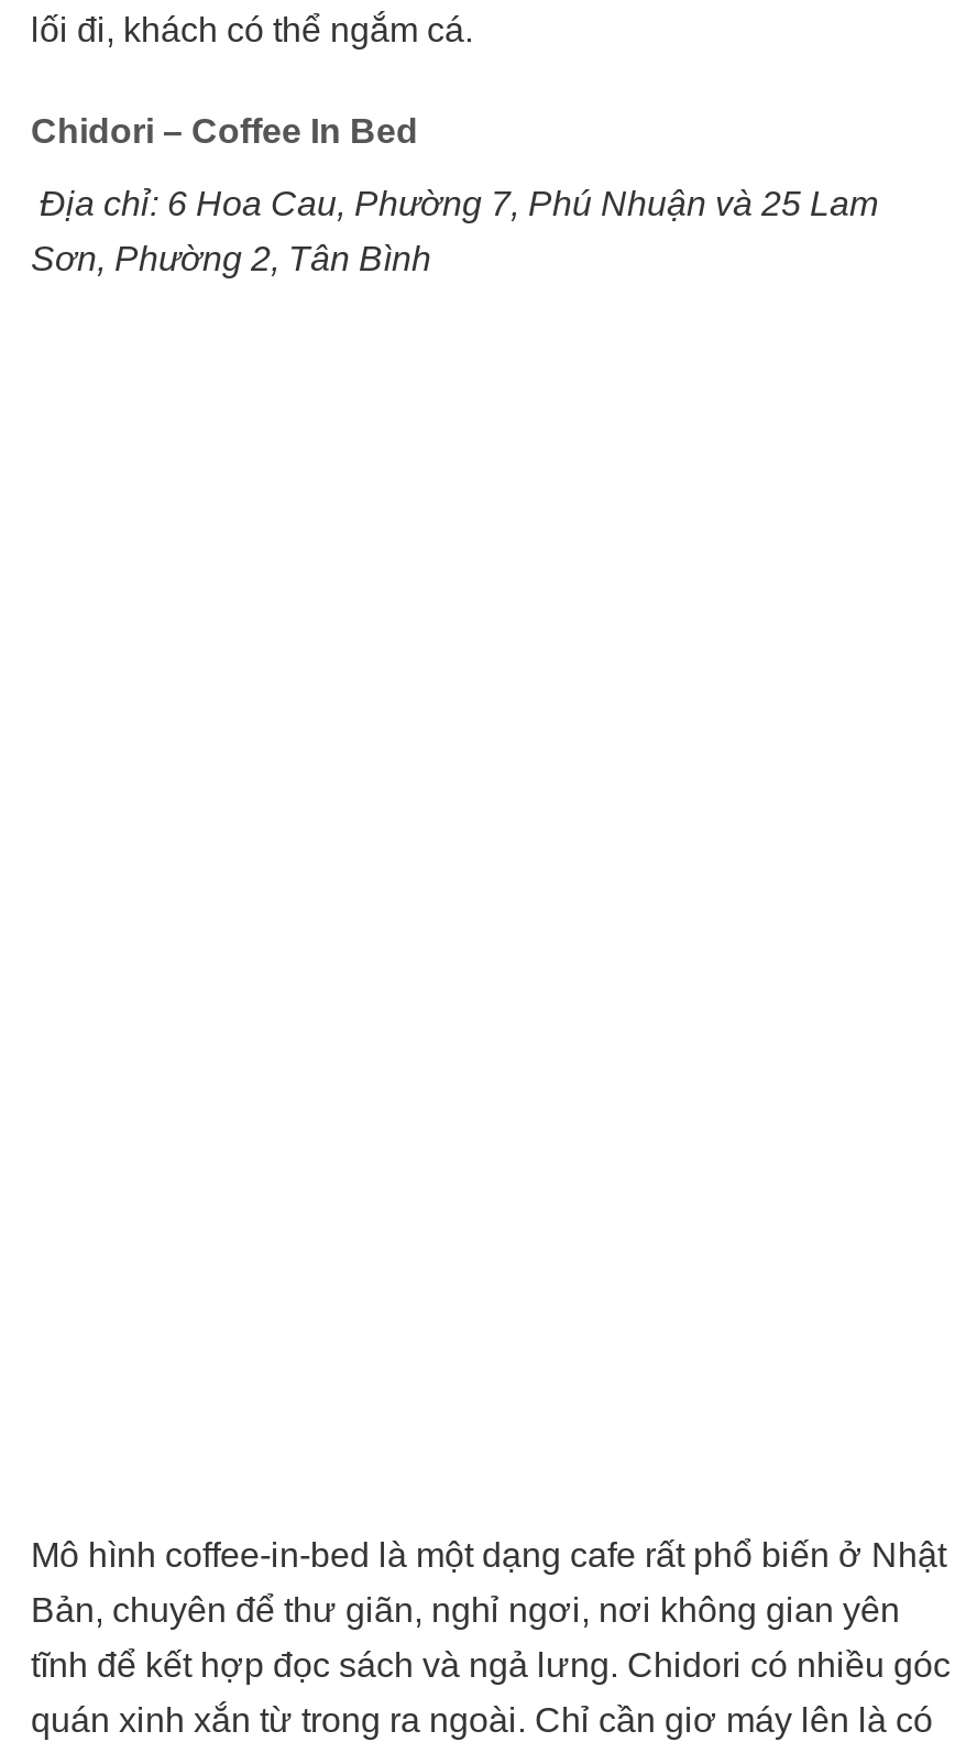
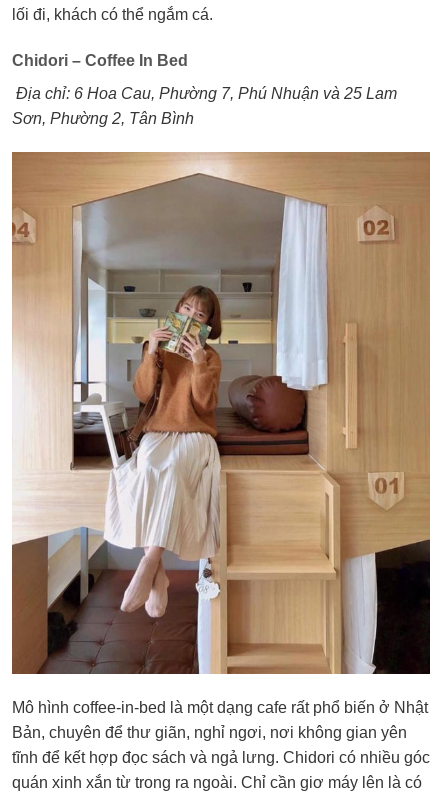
none -> [11,151,431,675] [image]

